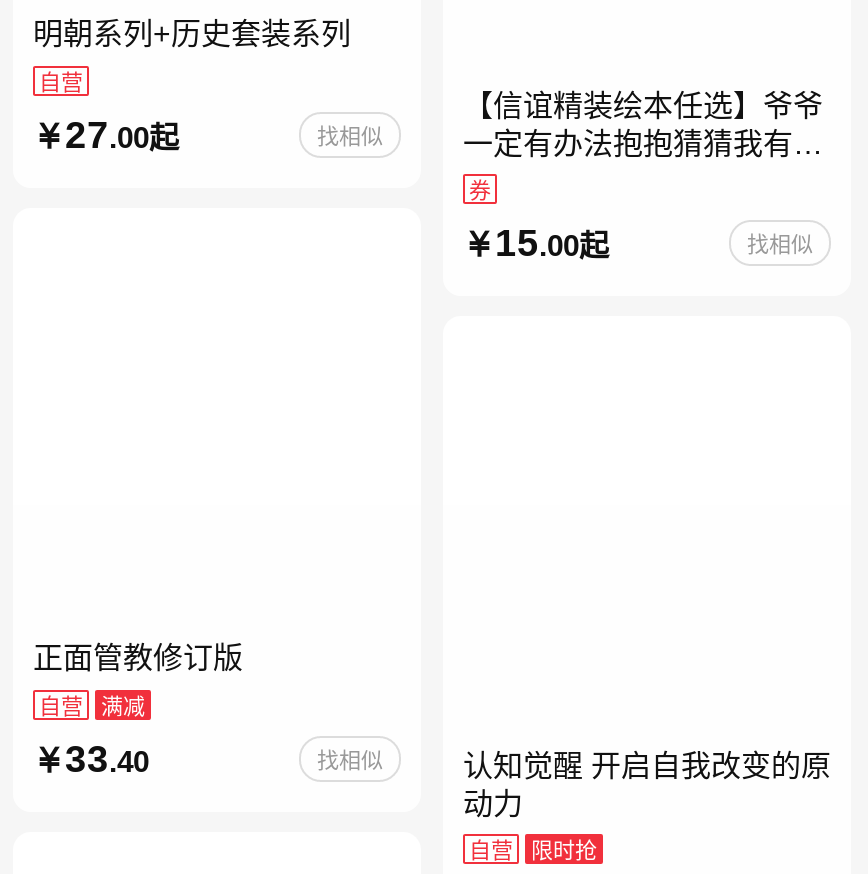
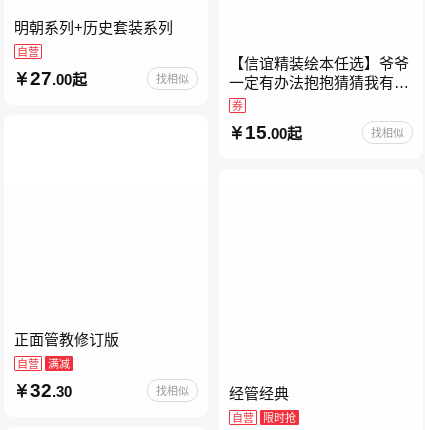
[65,738,149,776] 33.40 -> [30,380,72,399] 32.30
[463,750,831,818] 认知觉醒 开启自我改变的原 | 动力 -> [229,386,289,401] 经管经典

